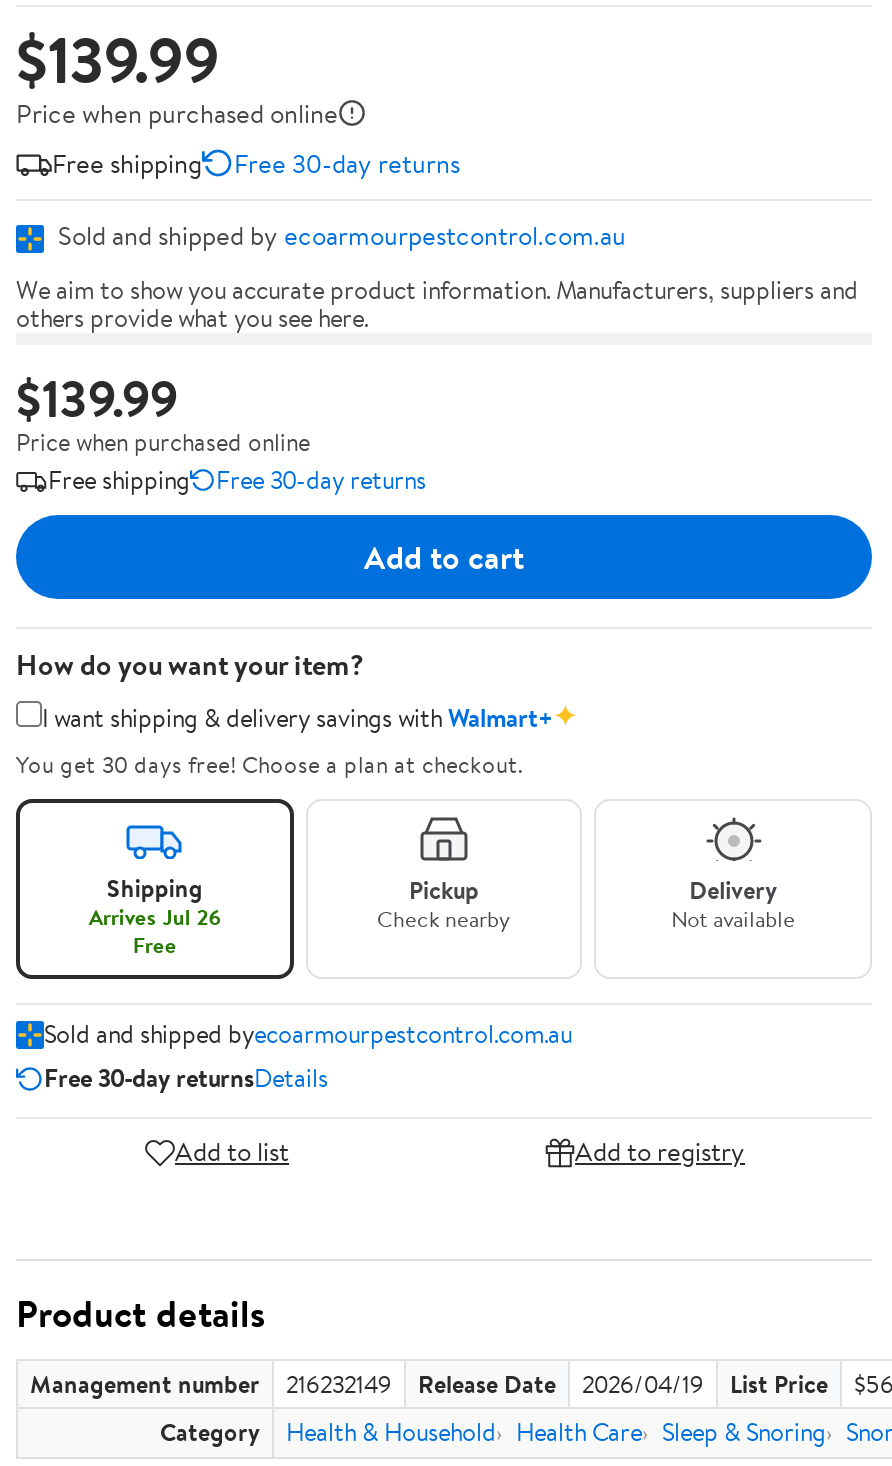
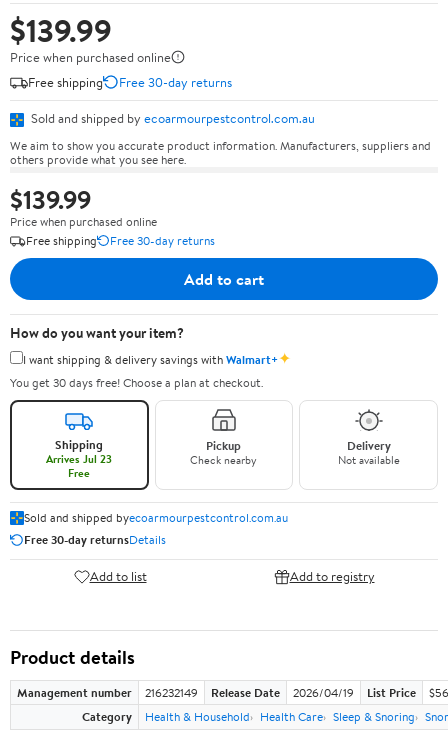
[89,901,221,933] Arrives Jul 26 -> [46,451,112,467] Arrives Jul 23

